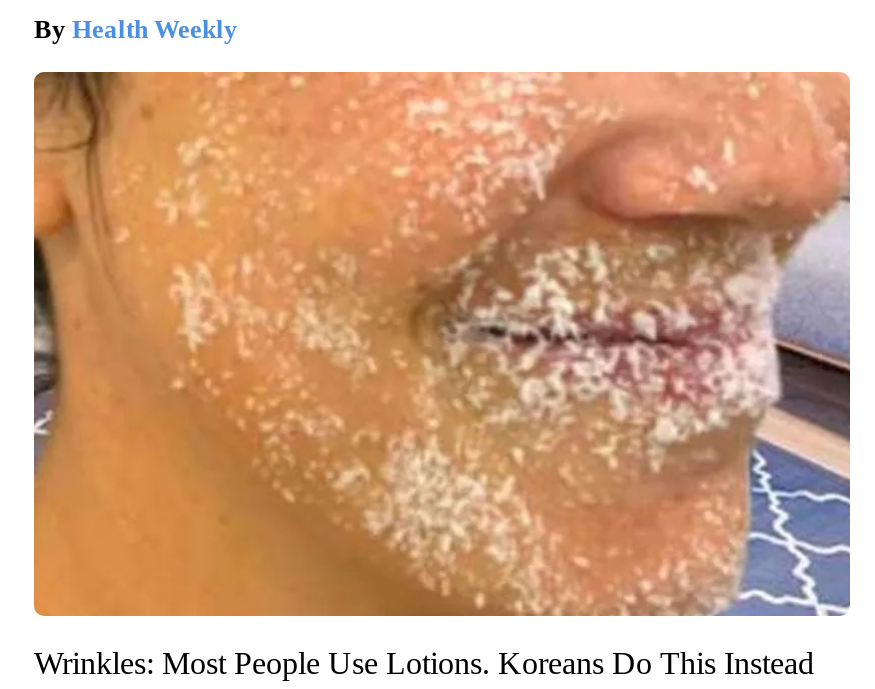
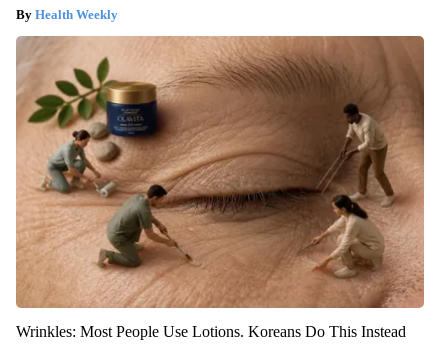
[32,70,852,618] [image] -> [15,35,425,309] [image]

